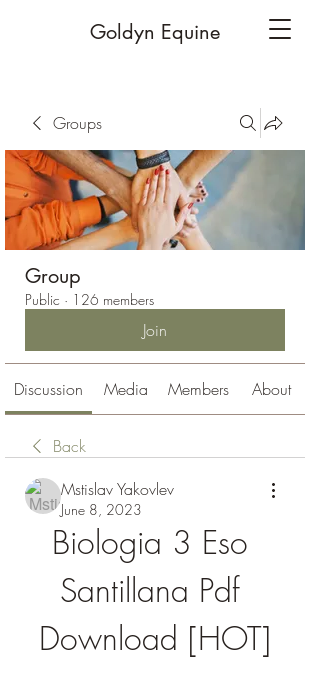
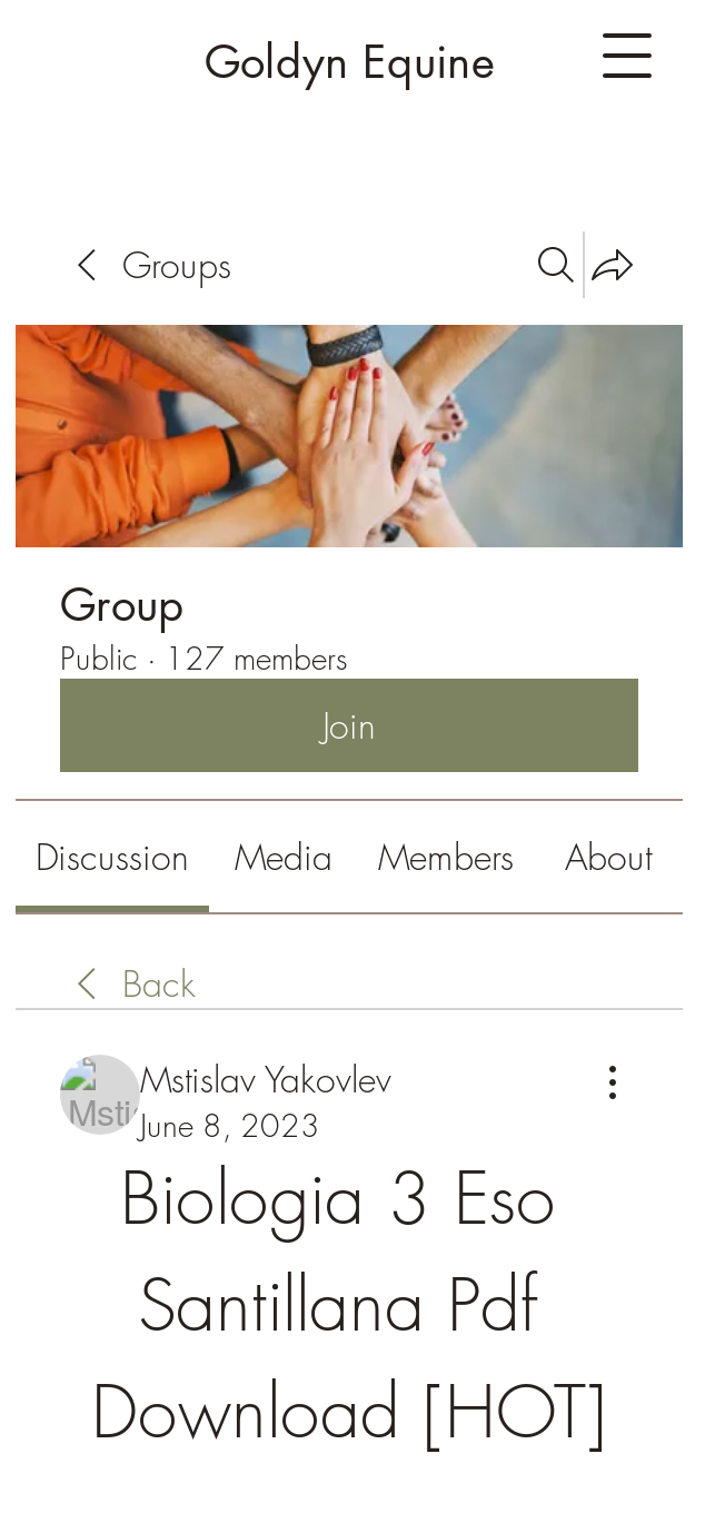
[25,290,154,309] Public · 126 members -> [60,636,347,679] Public · 127 members

